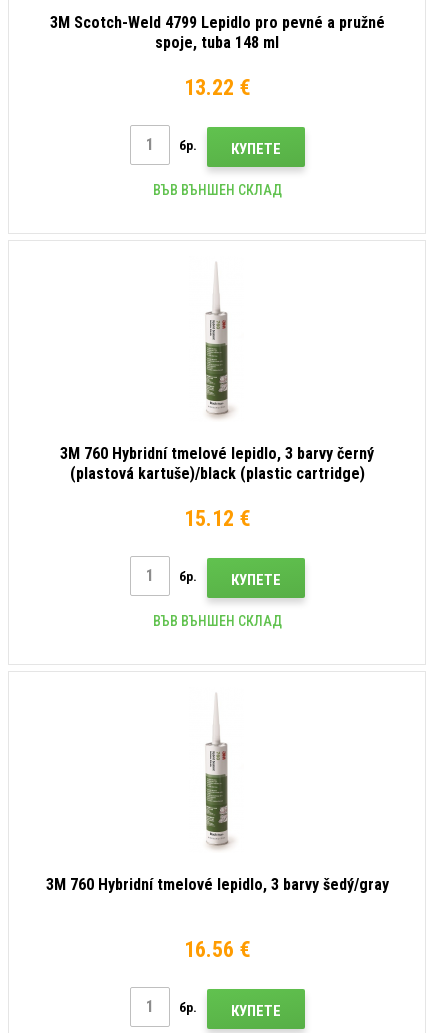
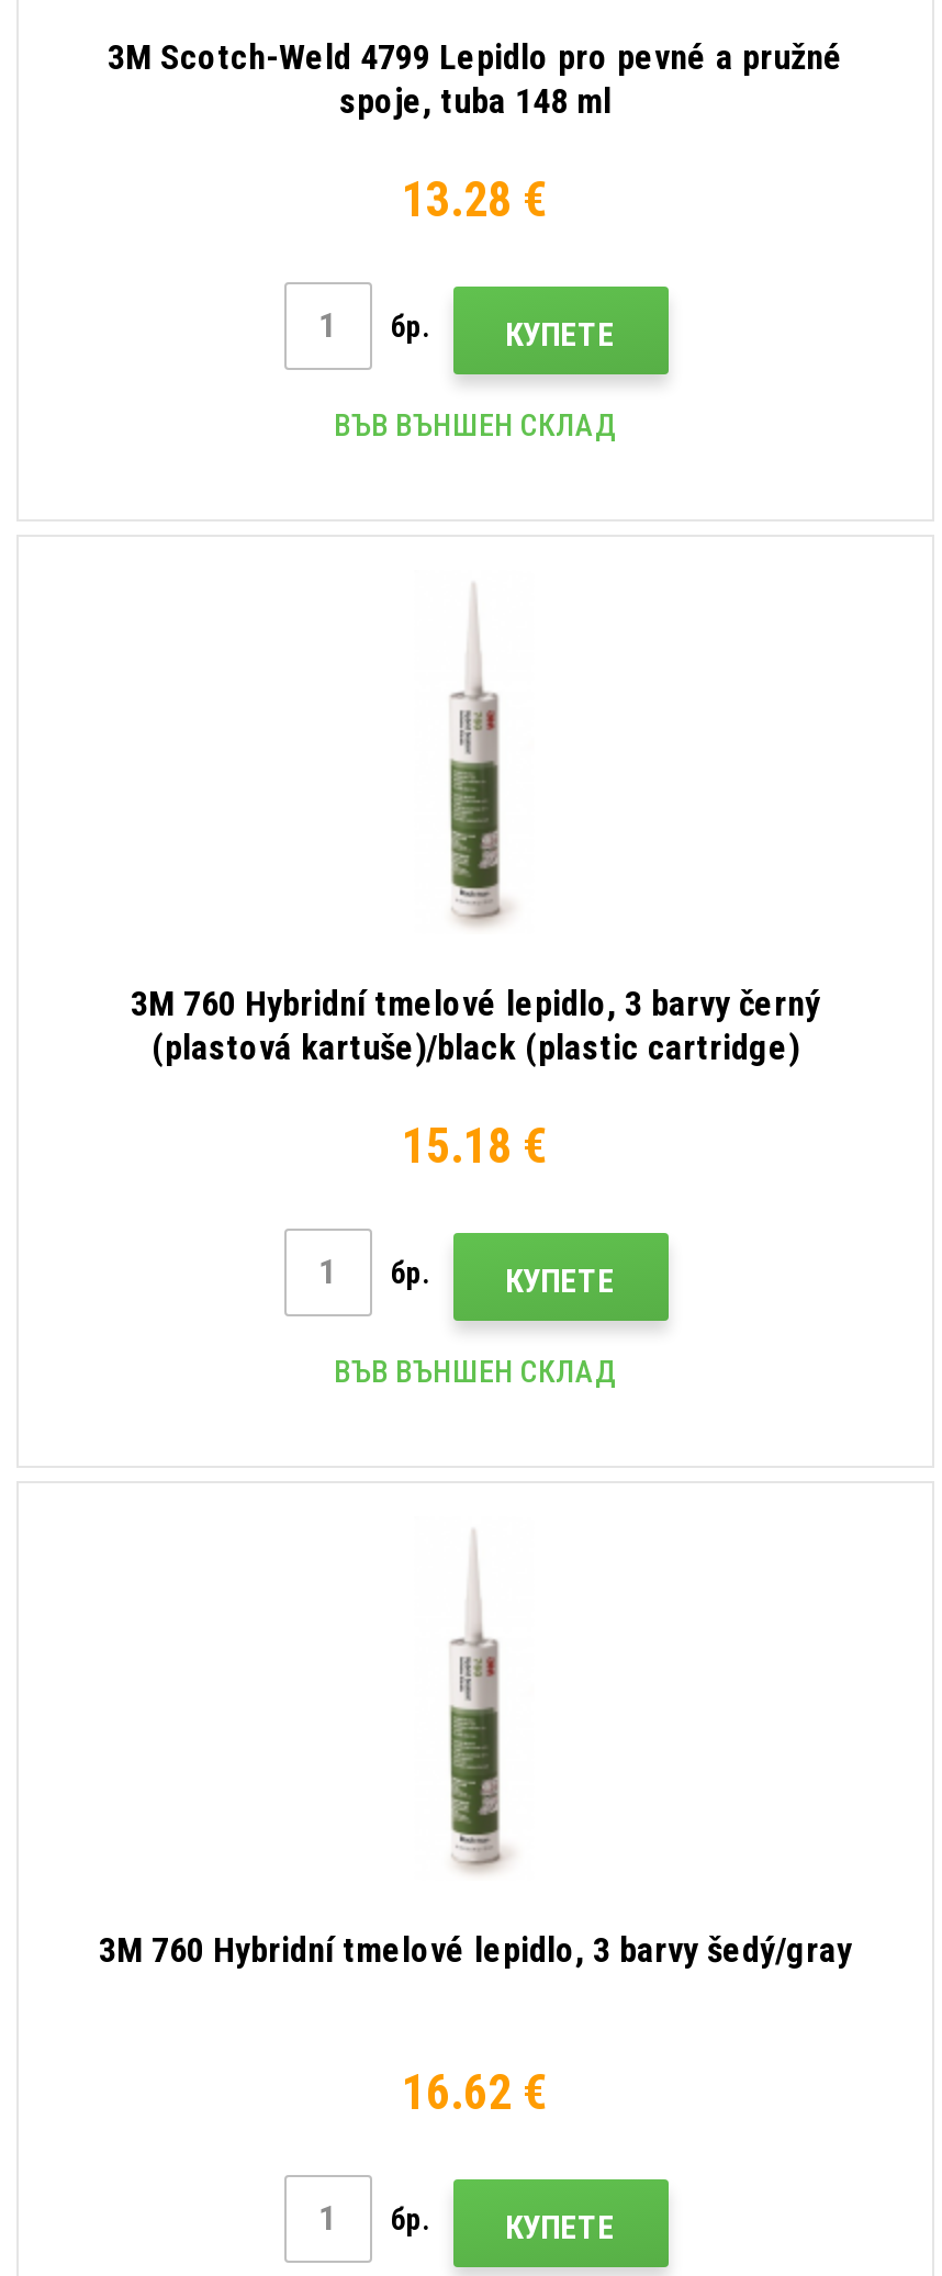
[183,75,250,100] 13.22 € -> [402,172,549,227] 13.28 €
[183,506,250,531] 15.12 € -> [402,1118,549,1173] 15.18 €
[183,937,250,962] 16.56 € -> [402,2065,549,2120] 16.62 €

